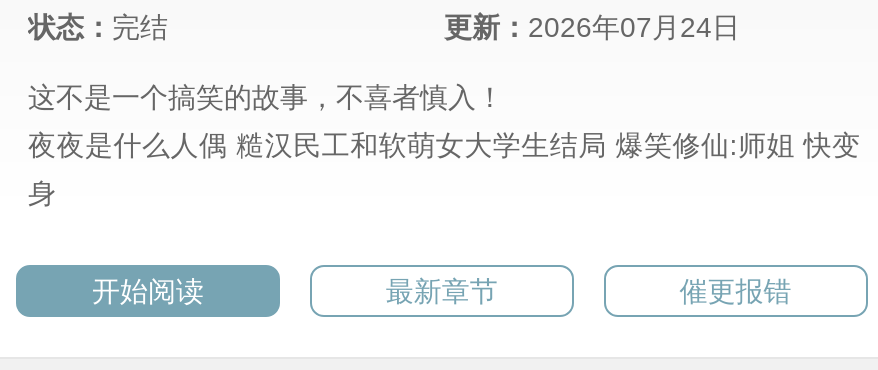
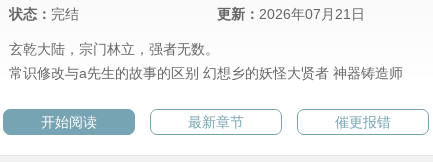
[28,12,860,210] 更新：2026年07月24日 | 这不是一个搞笑的故事，不喜者慎入！ | 夜夜是什么人偶 糙汉民工和软萌女大学生结局 爆笑修仙:师姐 快变 | 身 -> [9,6,403,81] 更新：2026年07月21日 | 玄乾大陆，宗门林立，强者无数。 | 常识修改与a先生的故事的区别 幻想乡的妖怪大贤者 神器铸造师

